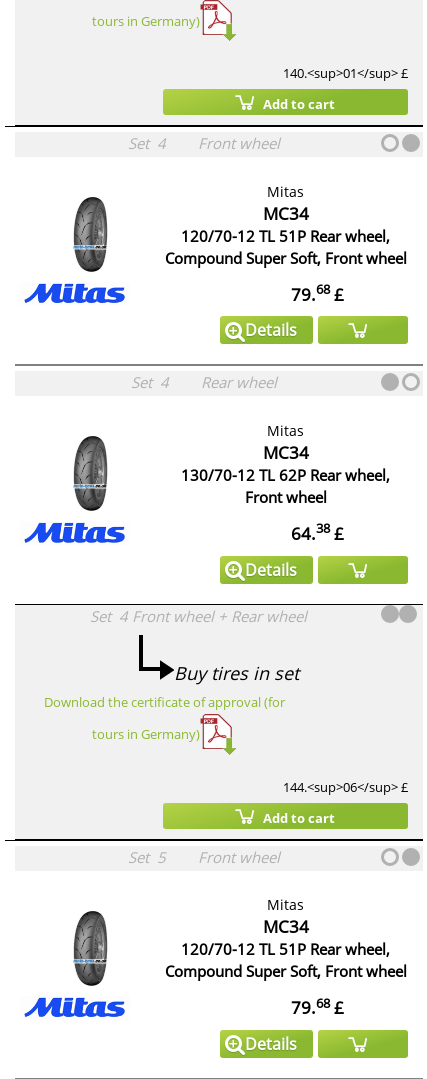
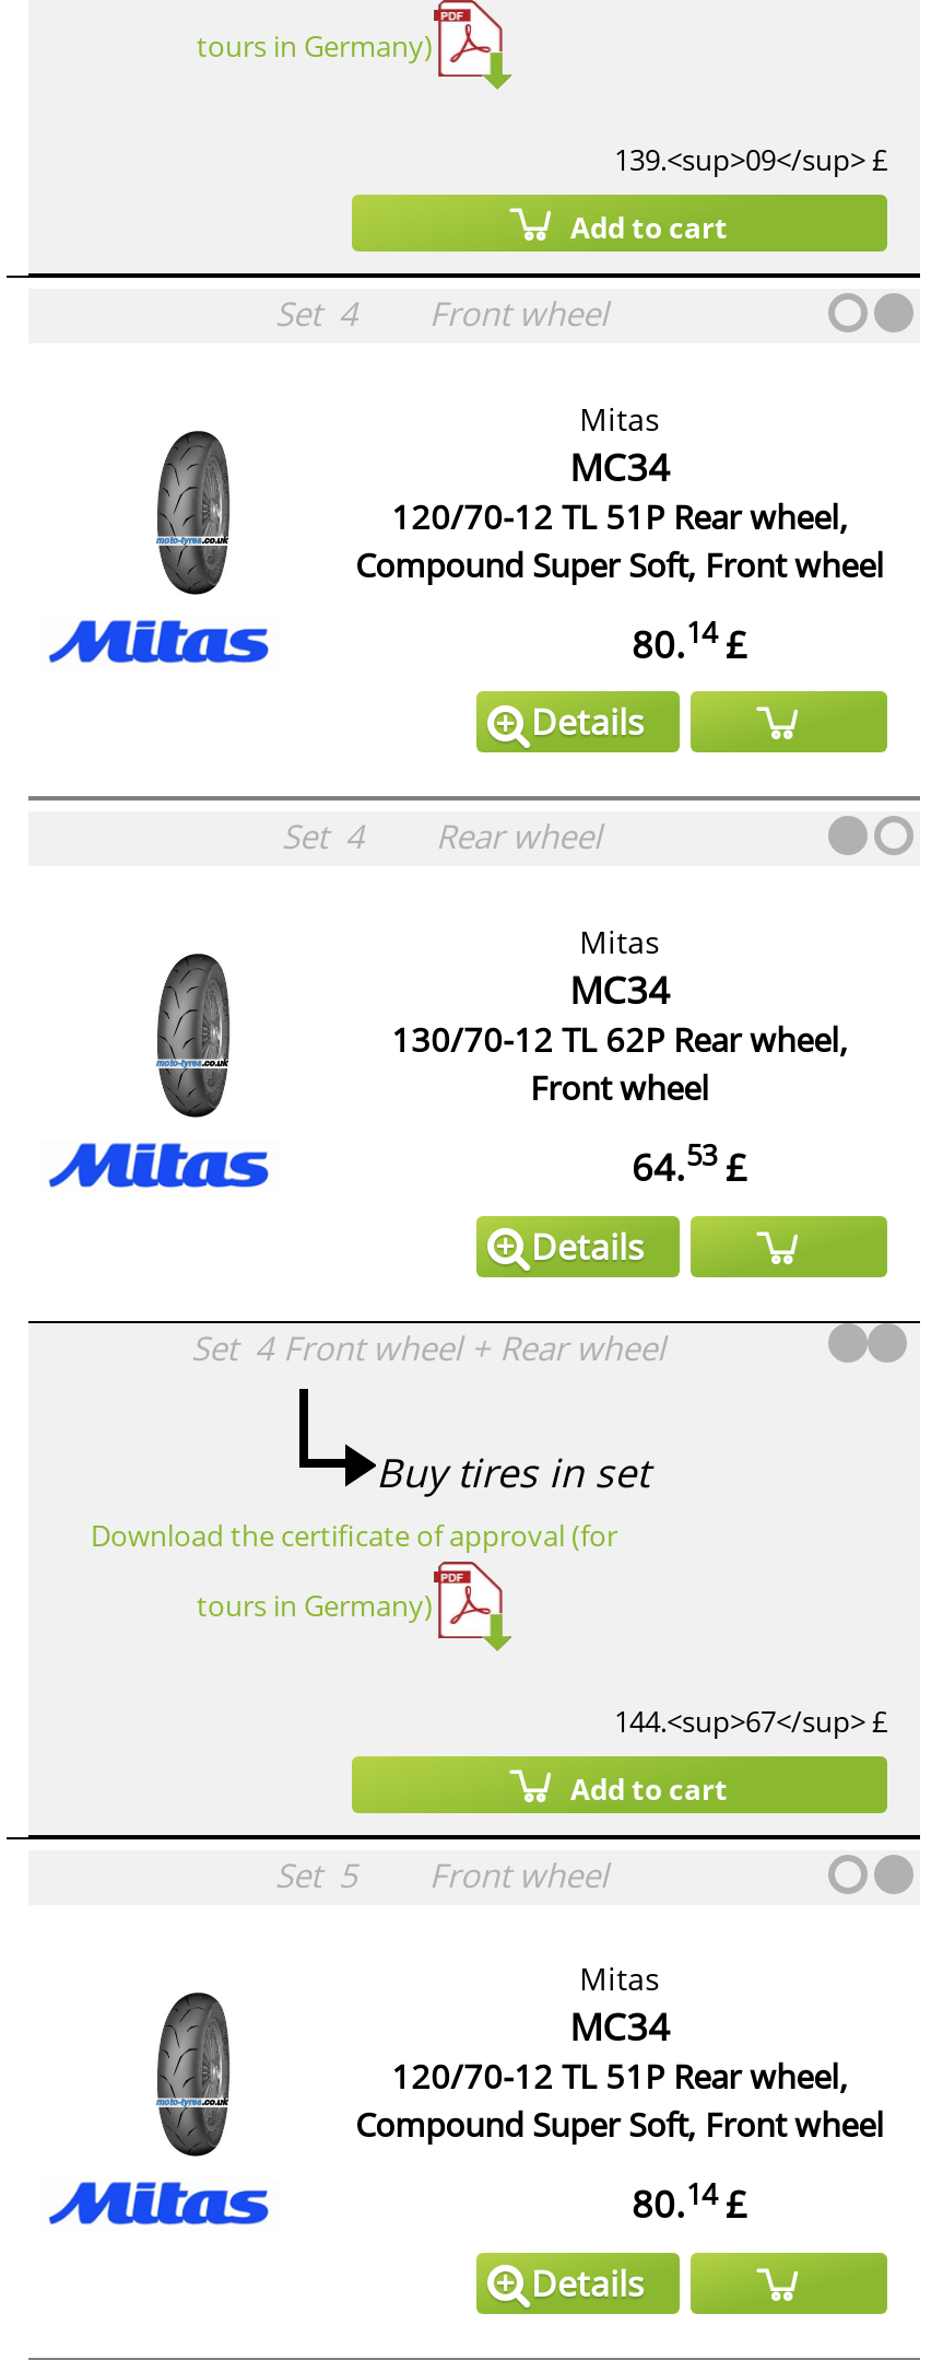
[283,64,408,82] 140.<sup>01</sup> £ -> [614,141,887,180] 139.<sup>09</sup> £
[291,280,344,306] 79.68£ -> [632,613,747,668] 80.14£
[291,519,344,545] 64.38£ -> [632,1136,747,1192] 64.53£
[283,778,408,796] 144.<sup>06</sup> £ -> [614,1701,887,1740] 144.<sup>67</sup> £
[291,993,344,1019] 79.68£ -> [632,2173,747,2229] 80.14£

